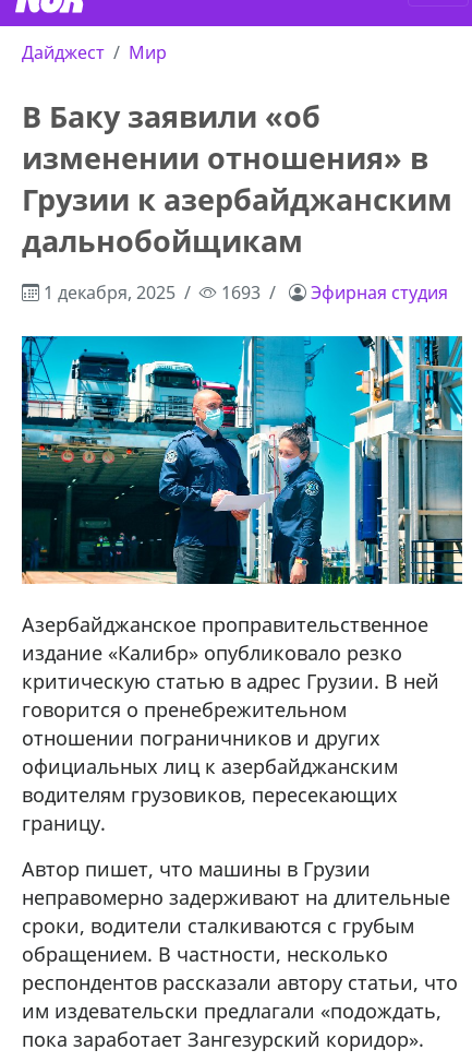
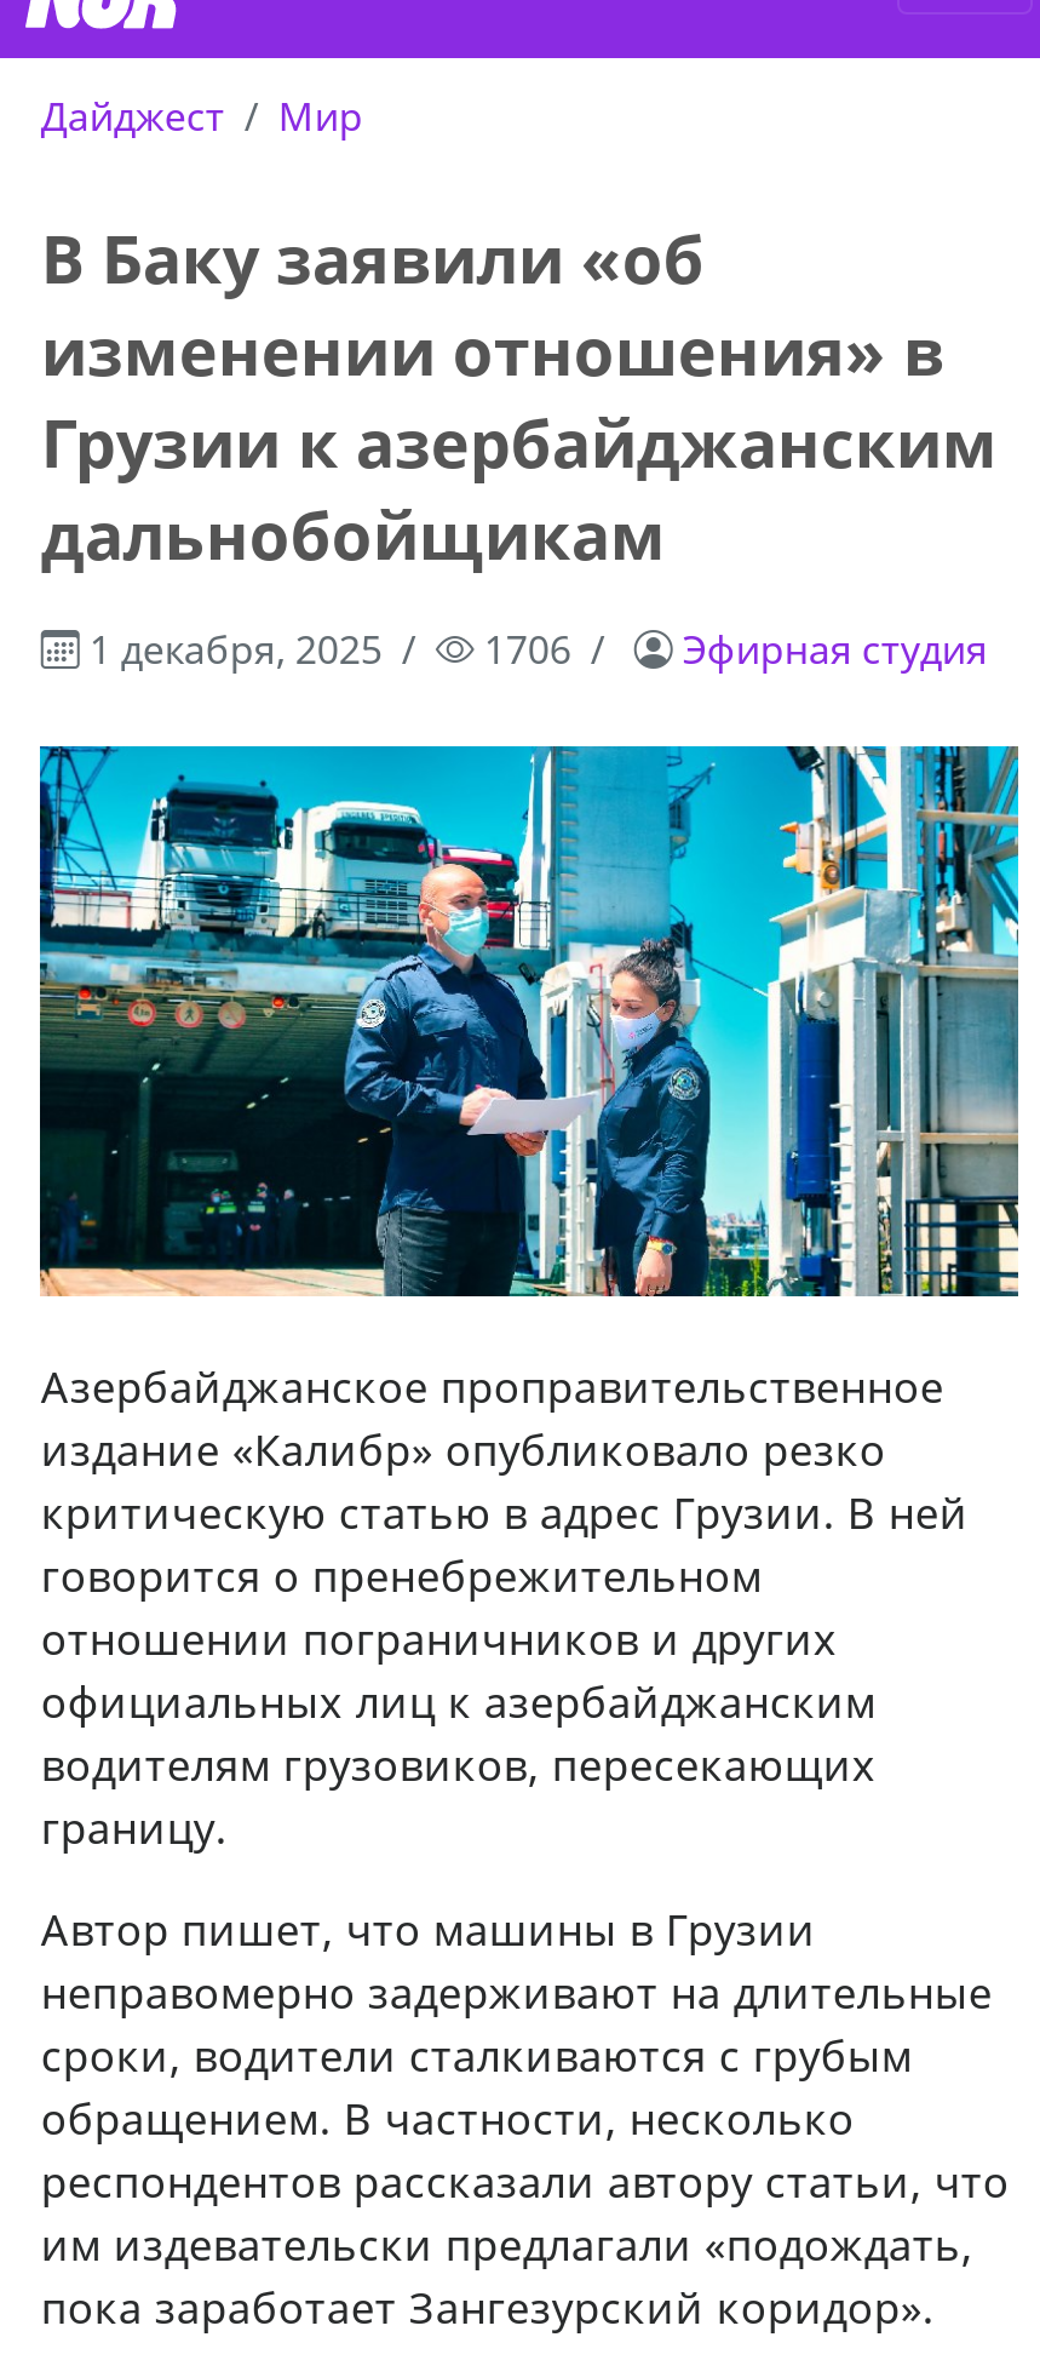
[40,281,261,305] 1 декабря, 2025 1693 -> [80,623,571,677] 1 декабря, 2025 1706

